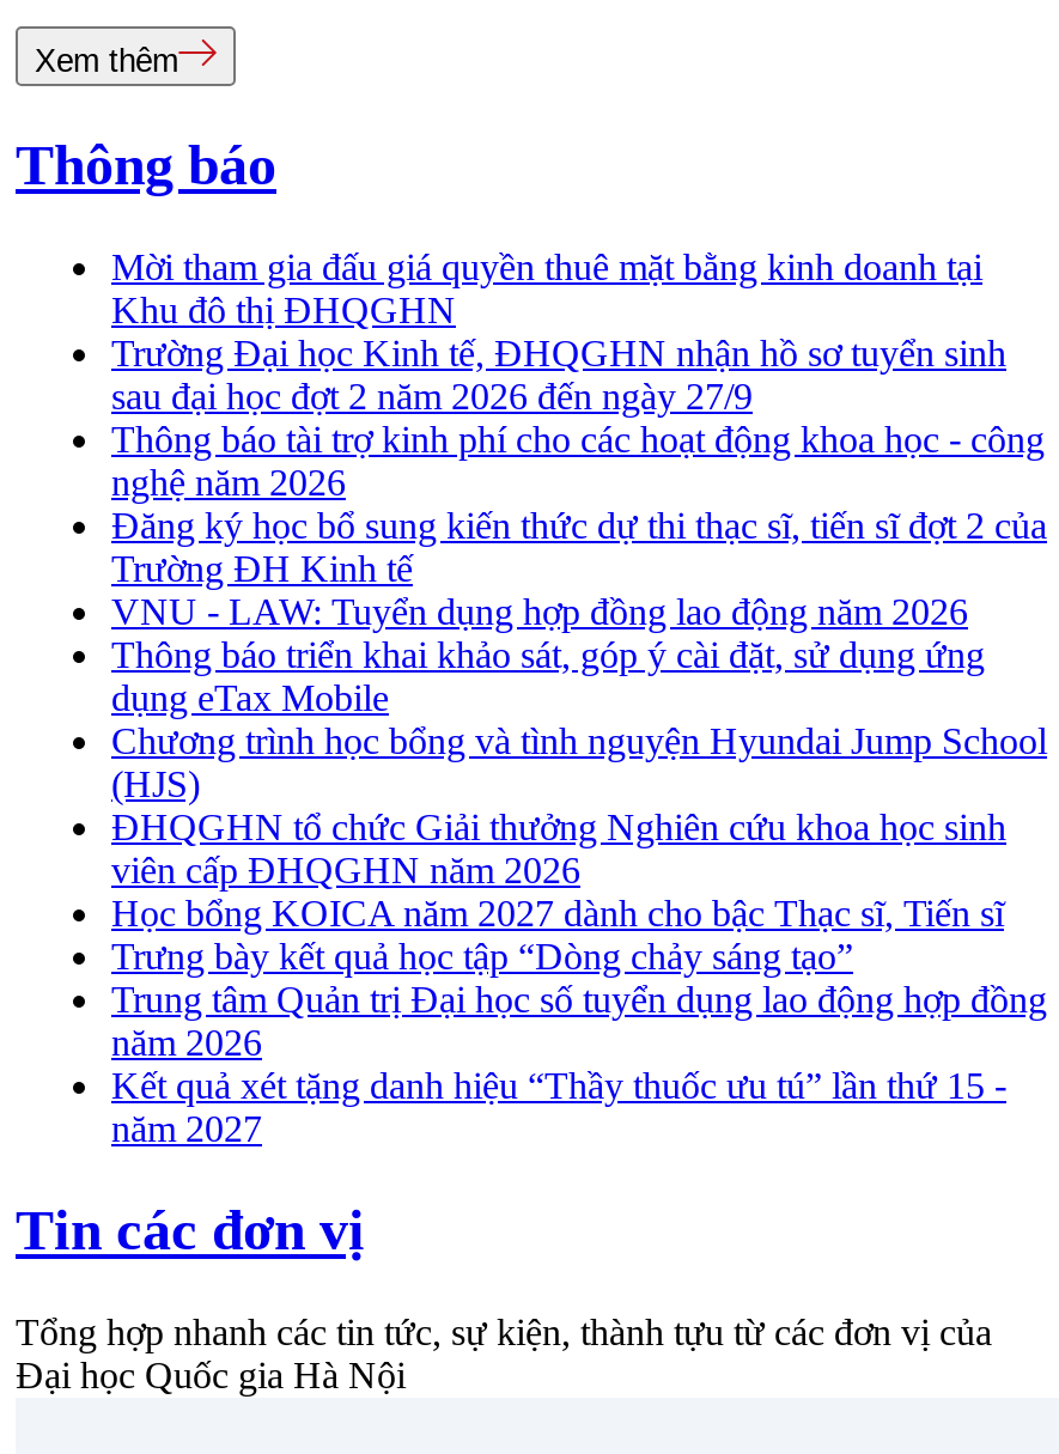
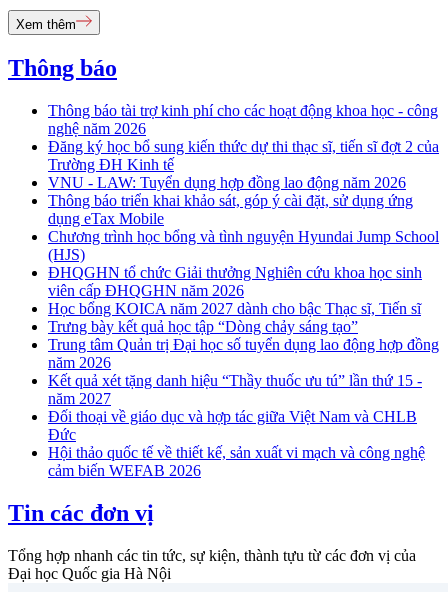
[111,247,1006,417] Mời tham gia đấu giá quyền thuê mặt bằng kinh doanh tại | Khu đô thị ĐHQGHN | Trường Đại học Kinh tế, ĐHQGHN nhận hồ sơ tuyển sinh | sau đại học đợt 2 năm 2026 đến ngày 27/9 -> none
moved [111,419,1047,1149] -> [48,102,439,407]: Thông báo tài trợ kinh phí cho các hoạt động khoa học - công | nghệ năm 2026 | Đăng ký học bổ sung kiến thức dự thi thạc sĩ, tiến sĩ đợt 2 của | ... | Kết quả xét tặng danh hiệu “Thầy thuốc ưu tú” lần thứ 15 - | năm 2027
none -> [48,408,425,479] Đối thoại về giáo dục và hợp tác giữa Việt Nam và CHLB | Đức | Hội thảo quốc tế về thiết kế, sản xuất vi mạch và công nghệ | cảm biến WEFAB 2026

